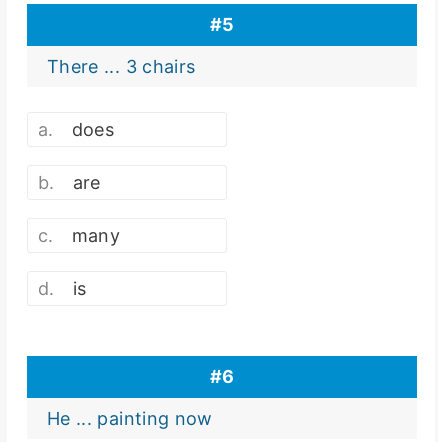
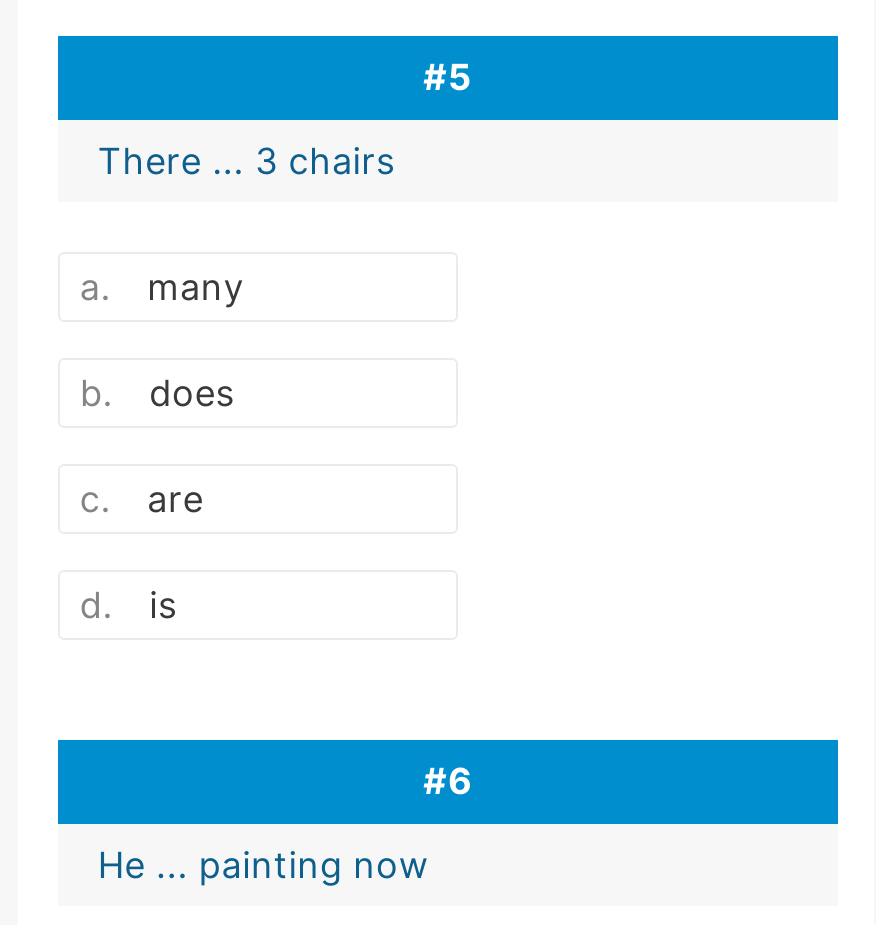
moved [72,119,114,193] -> [147,372,234,520]: does | are
moved [72,225,120,246] -> [147,266,244,308]: many

